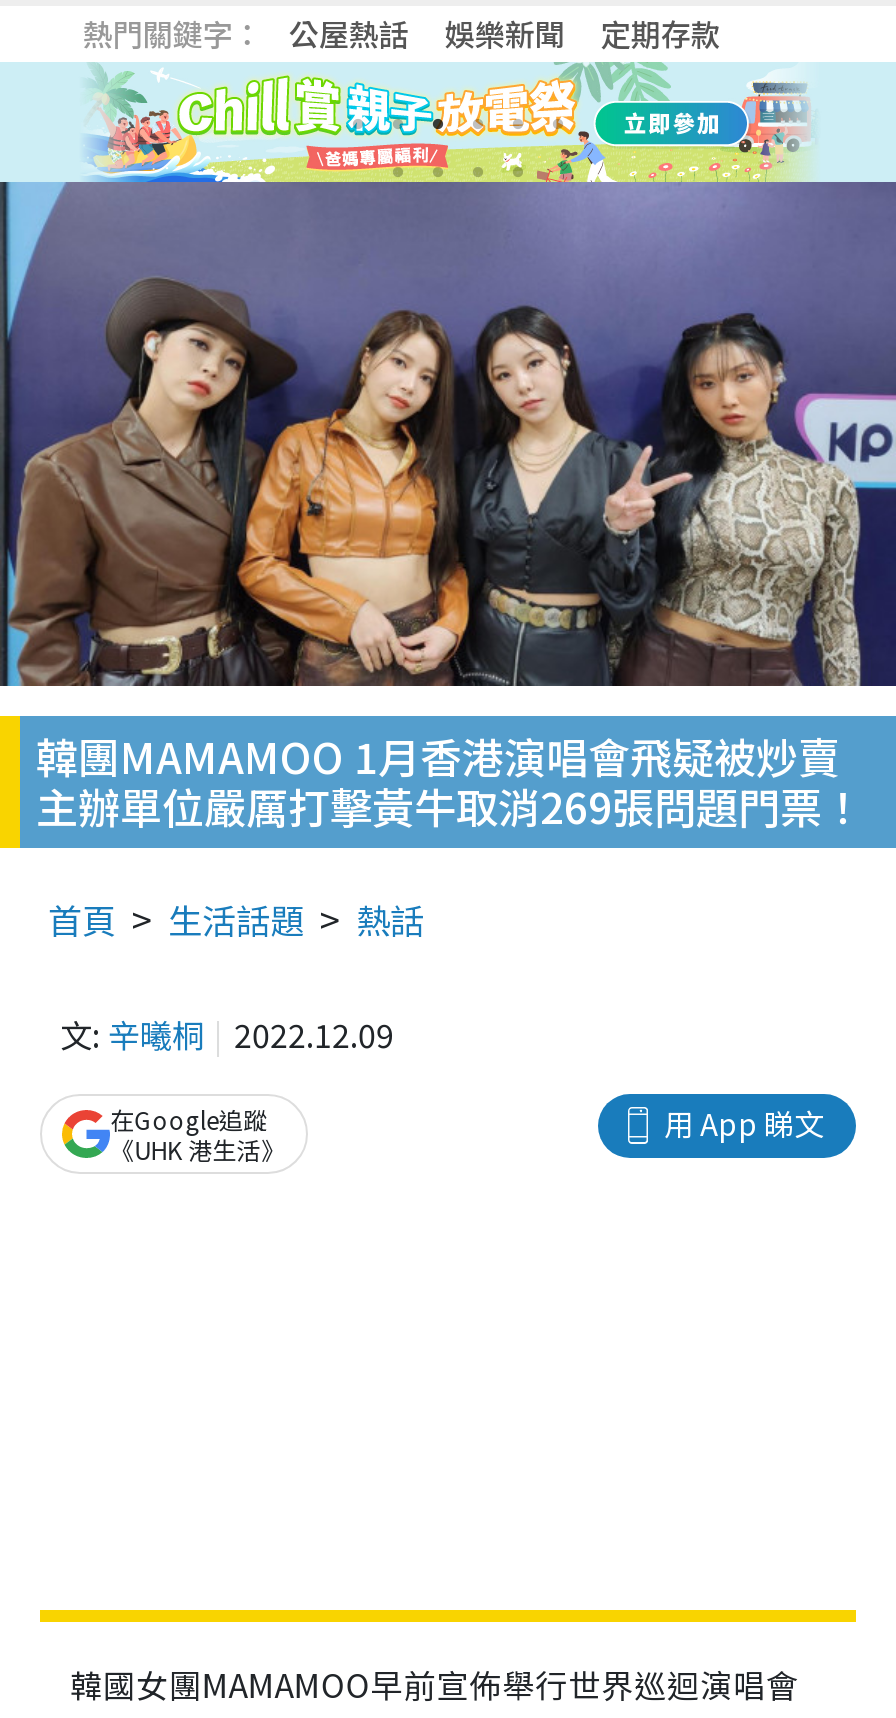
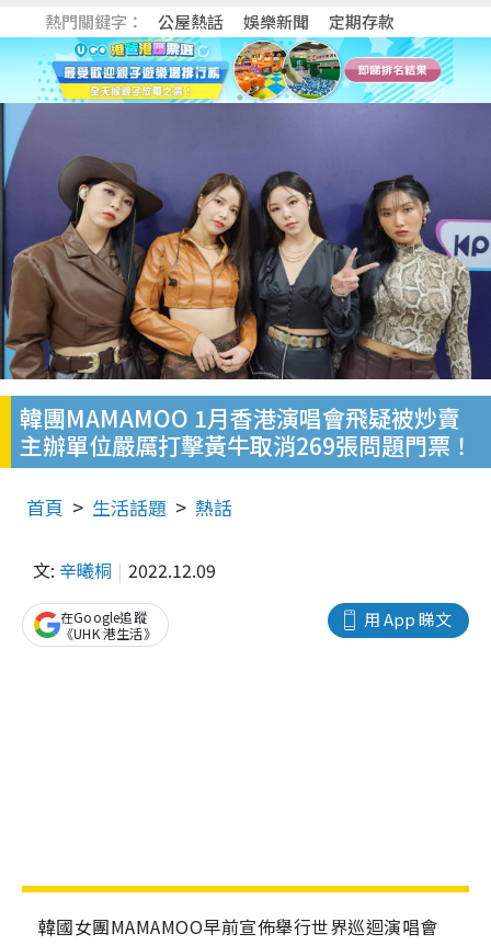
[6,62,890,184] [image] -> [3,37,488,104] [image]

